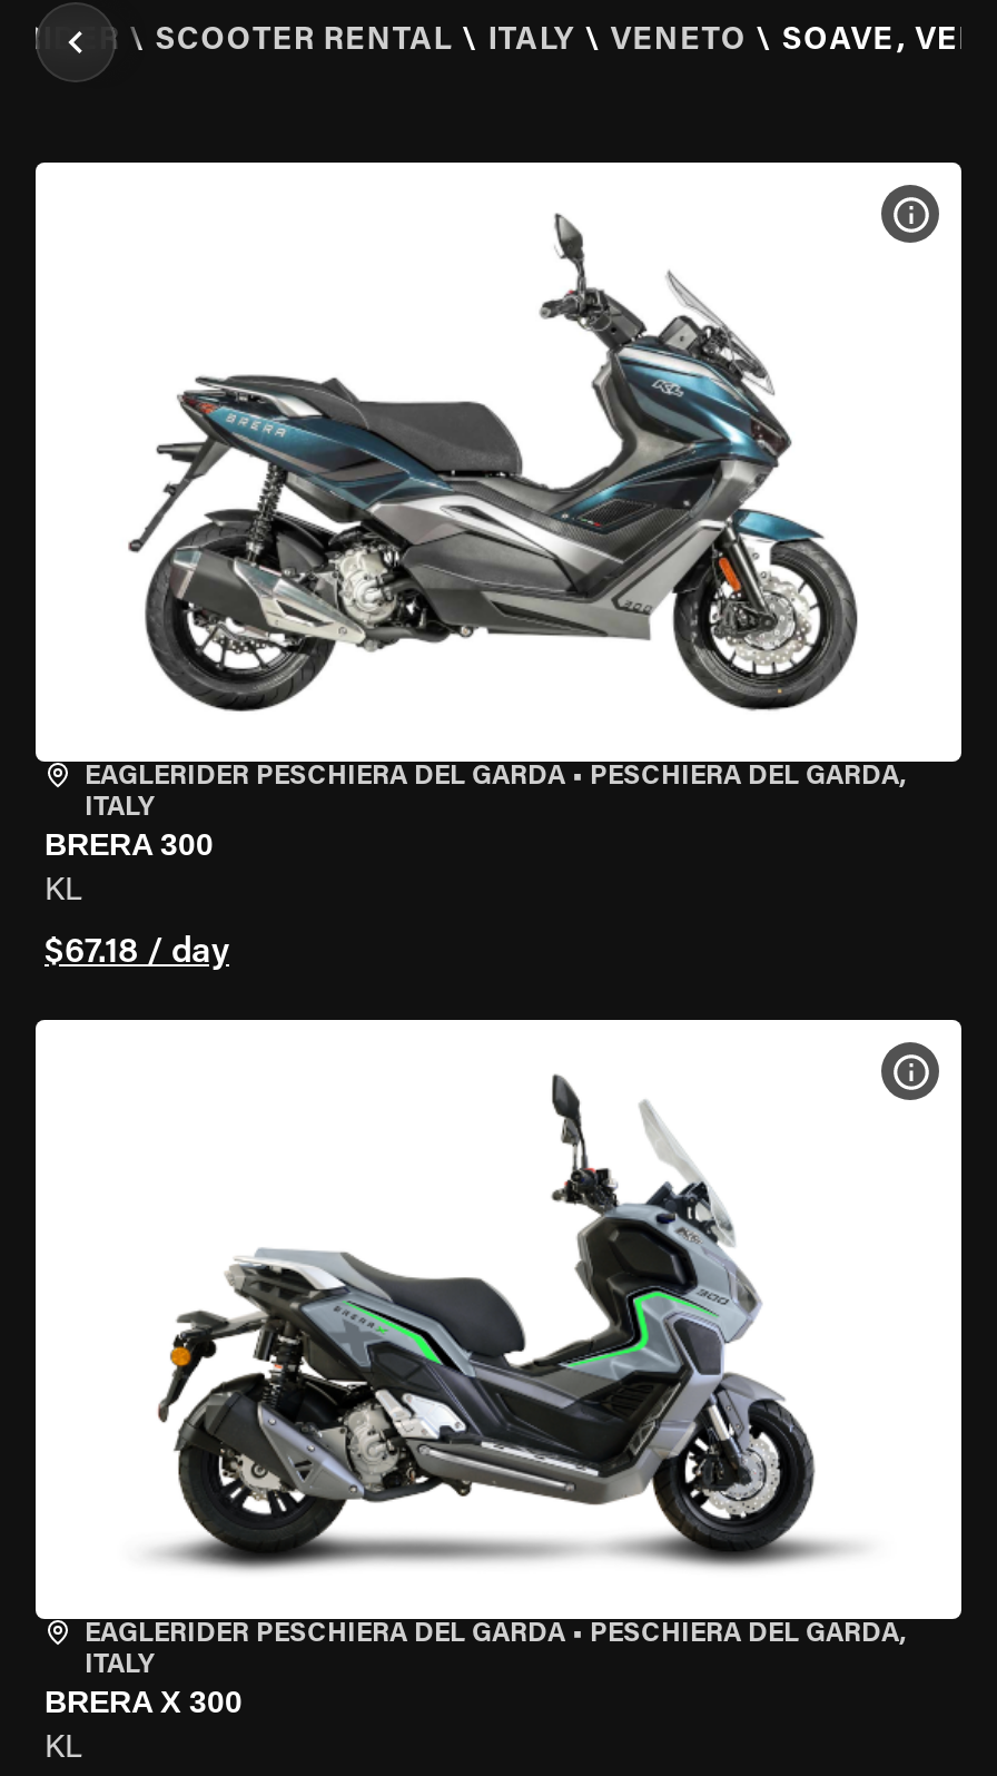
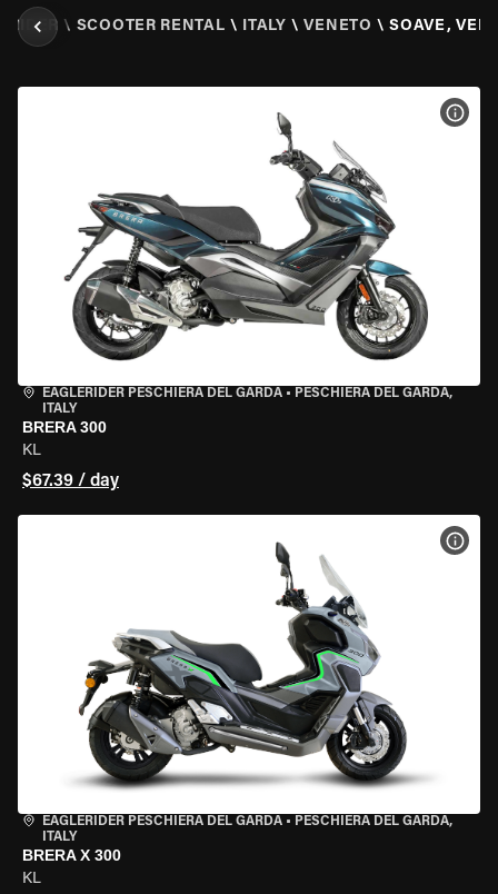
[45,935,229,971] $67.18 / day -> [22,473,119,490] $67.39 / day

